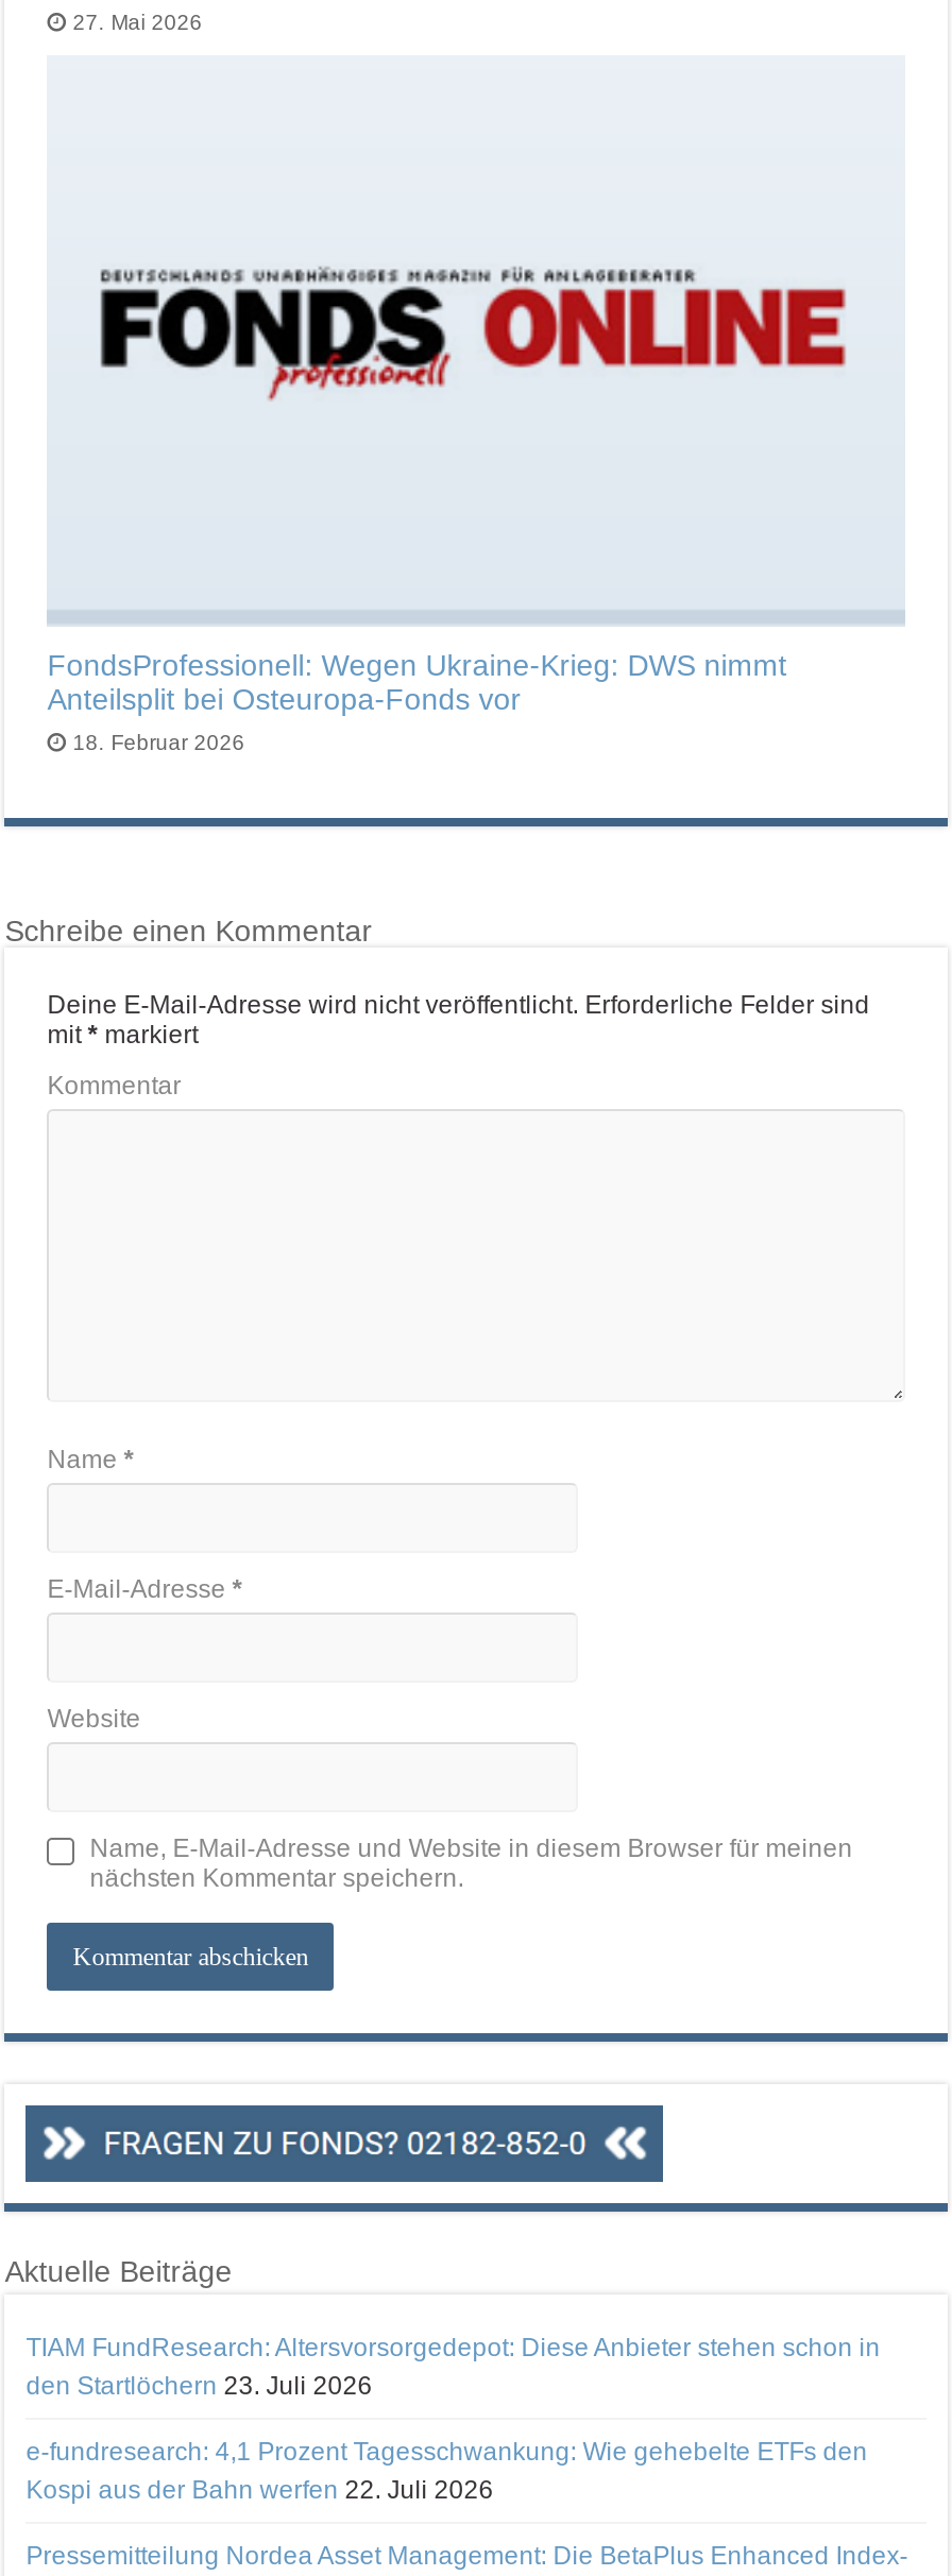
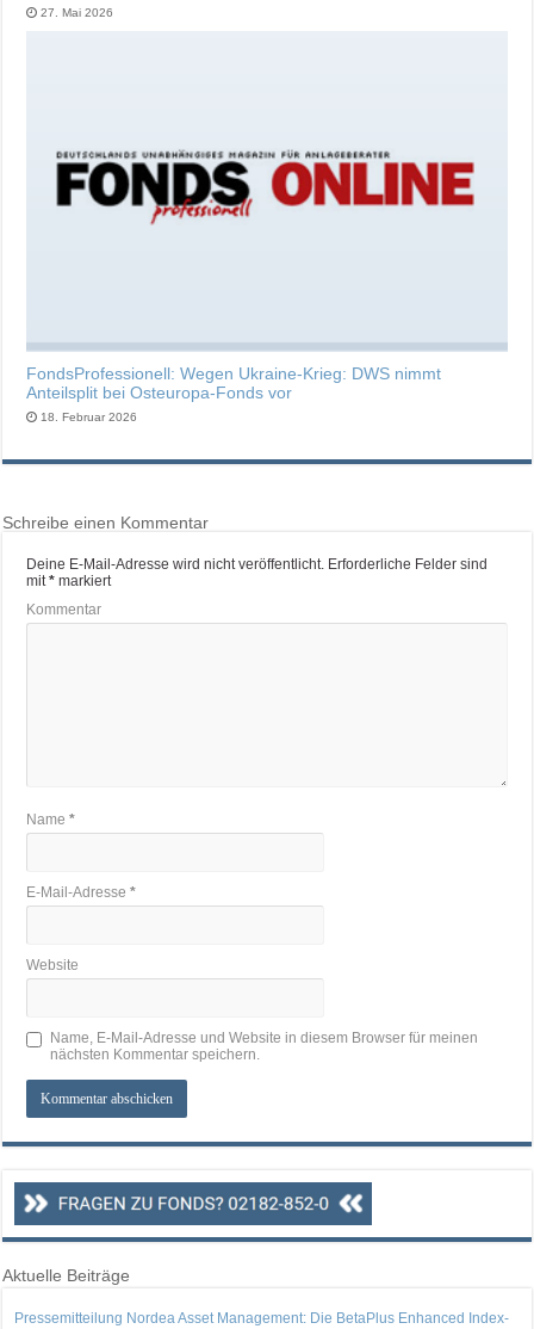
[26,2334,880,2506] TIAM FundResearch: Altersvorsorgedepot: Diese Anbieter stehen schon in | den Startlöchern 23. Juli 2026 | e-fundresearch: 4,1 Prozent Tagesschwankung: Wie gehebelte ETFs den | Kospi aus der Bahn werfen 22. Juli 2026 -> none

